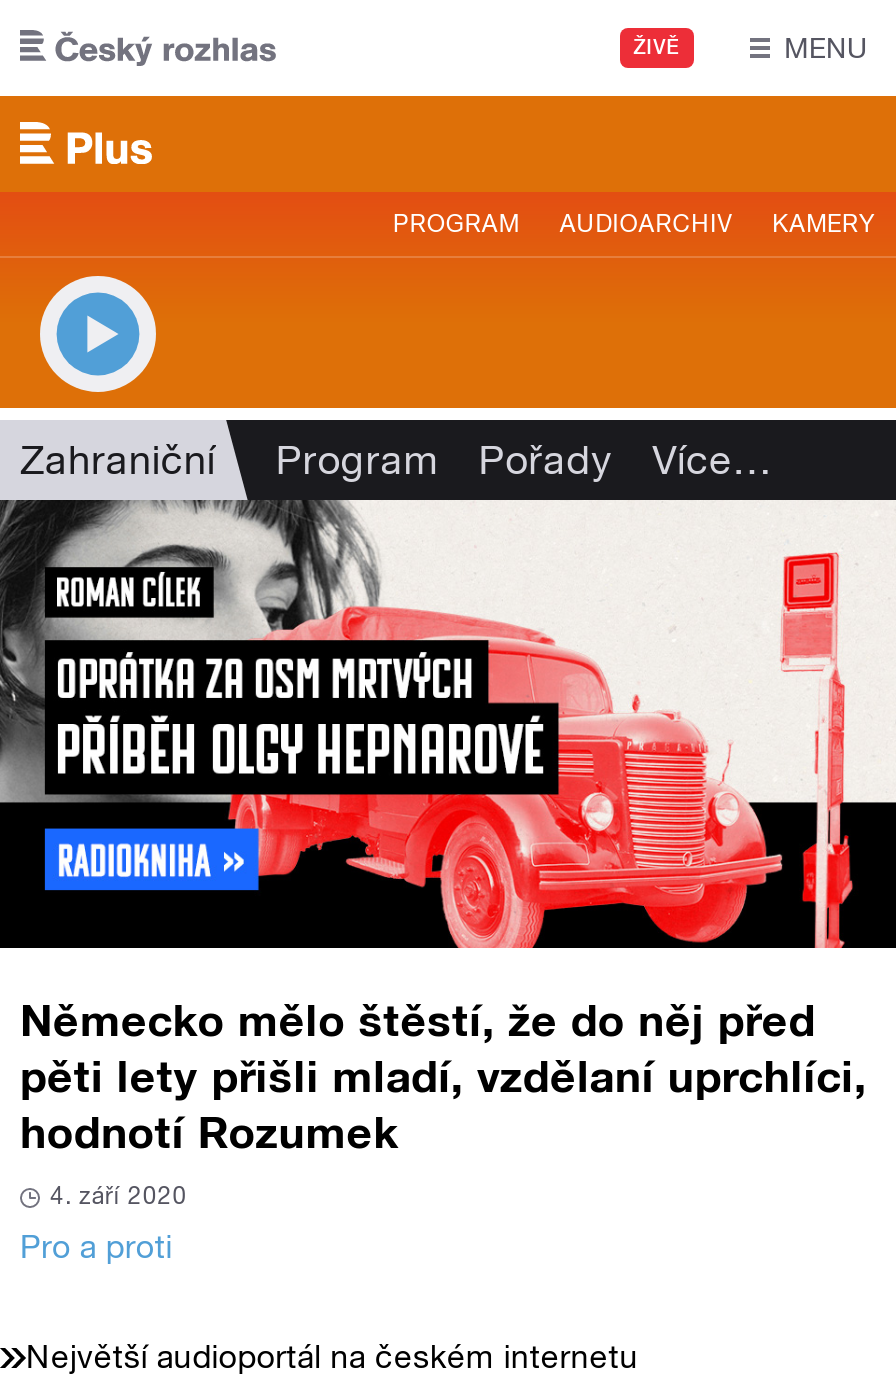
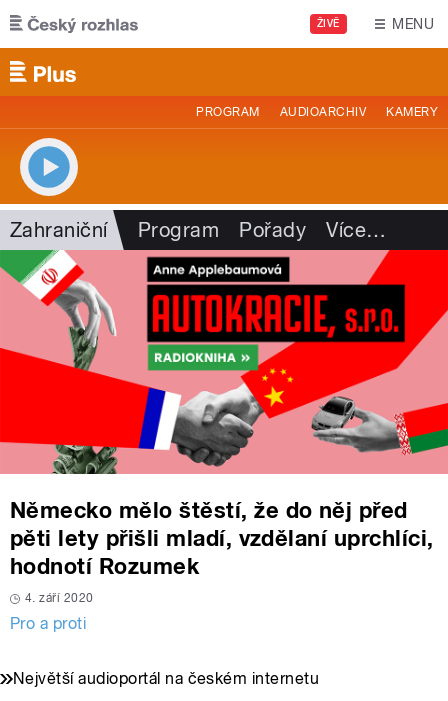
[6,498,890,950] [image] -> [3,249,445,475] [image]

